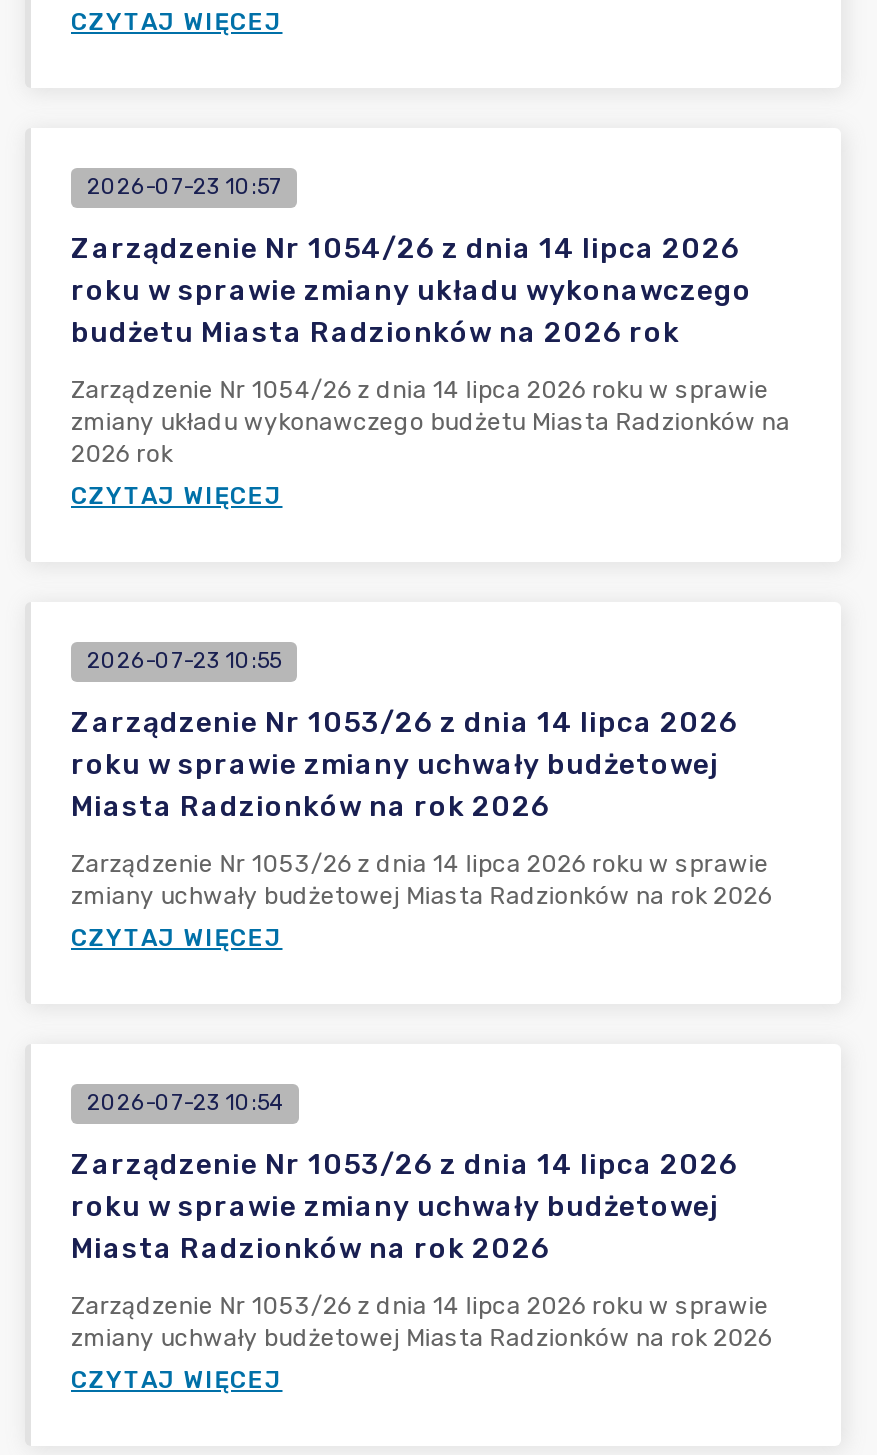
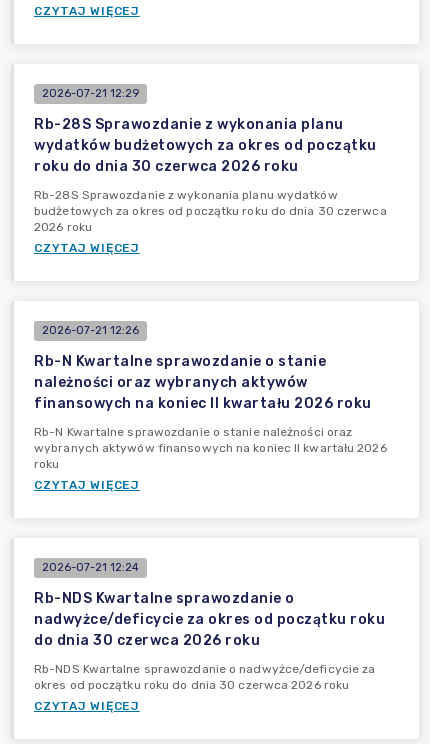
[87,174,281,200] 2026-07-23 10:57 -> [42,87,139,100] 2026-07-21 12:29
[71,232,752,350] Zarządzenie Nr 1054/26 z dnia 14 lipca 2026 | roku w sprawie zmiany układu wykonawczego | budżetu Miasta Radzionków na 2026 rok -> [34,116,376,175] Rb-28S Sprawozdanie z wykonania planu | wydatków budżetowych za okres od początku | roku do dnia 30 czerwca 2026 roku
[71,376,790,468] Zarządzenie Nr 1054/26 z dnia 14 lipca 2026 roku w sprawie | zmiany układu wykonawczego budżetu Miasta Radzionków na | 2026 rok -> [34,188,387,234] Rb-28S Sprawozdanie z wykonania planu wydatków | budżetowych za okres od początku roku do dnia 30 czerwca | 2026 roku
[87,648,281,674] 2026-07-23 10:55 -> [42,324,139,337] 2026-07-21 12:26
[71,706,738,824] Zarządzenie Nr 1053/26 z dnia 14 lipca 2026 | roku w sprawie zmiany uchwały budżetowej | Miasta Radzionków na rok 2026 -> [34,353,371,412] Rb-N Kwartalne sprawozdanie o stanie | należności oraz wybranych aktywów | finansowych na koniec II kwartału 2026 roku
[71,850,772,910] Zarządzenie Nr 1053/26 z dnia 14 lipca 2026 roku w sprawie | zmiany uchwały budżetowej Miasta Radzionków na rok 2026 -> [34,425,387,471] Rb-N Kwartalne sprawozdanie o stanie należności oraz | wybranych aktywów finansowych na koniec II kwartału 2026 | roku
[87,1090,283,1116] 2026-07-23 10:54 -> [42,561,139,574] 2026-07-21 12:24
[71,1148,738,1266] Zarządzenie Nr 1053/26 z dnia 14 lipca 2026 | roku w sprawie zmiany uchwały budżetowej | Miasta Radzionków na rok 2026 -> [34,590,385,649] Rb-NDS Kwartalne sprawozdanie o | nadwyżce/deficycie za okres od początku roku | do dnia 30 czerwca 2026 roku
[71,1292,772,1352] Zarządzenie Nr 1053/26 z dnia 14 lipca 2026 roku w sprawie | zmiany uchwały budżetowej Miasta Radzionków na rok 2026 -> [34,662,375,692] Rb-NDS Kwartalne sprawozdanie o nadwyżce/deficycie za | okres od początku roku do dnia 30 czerwca 2026 roku

